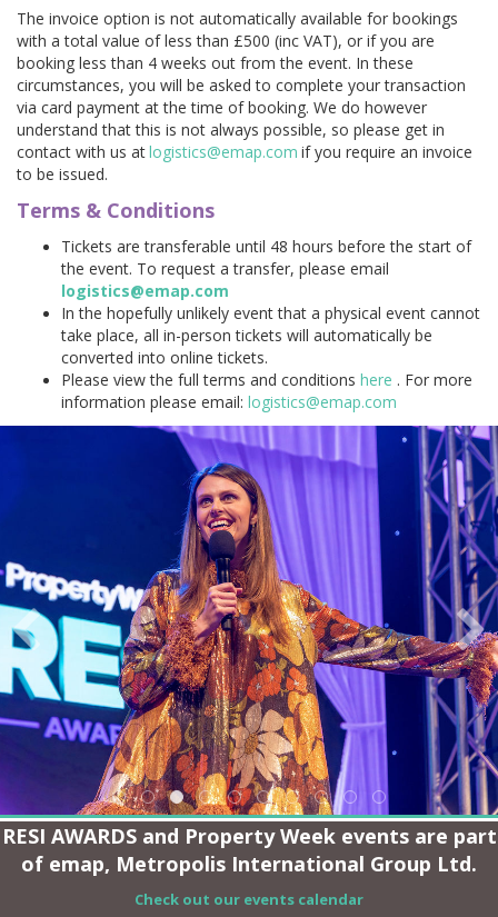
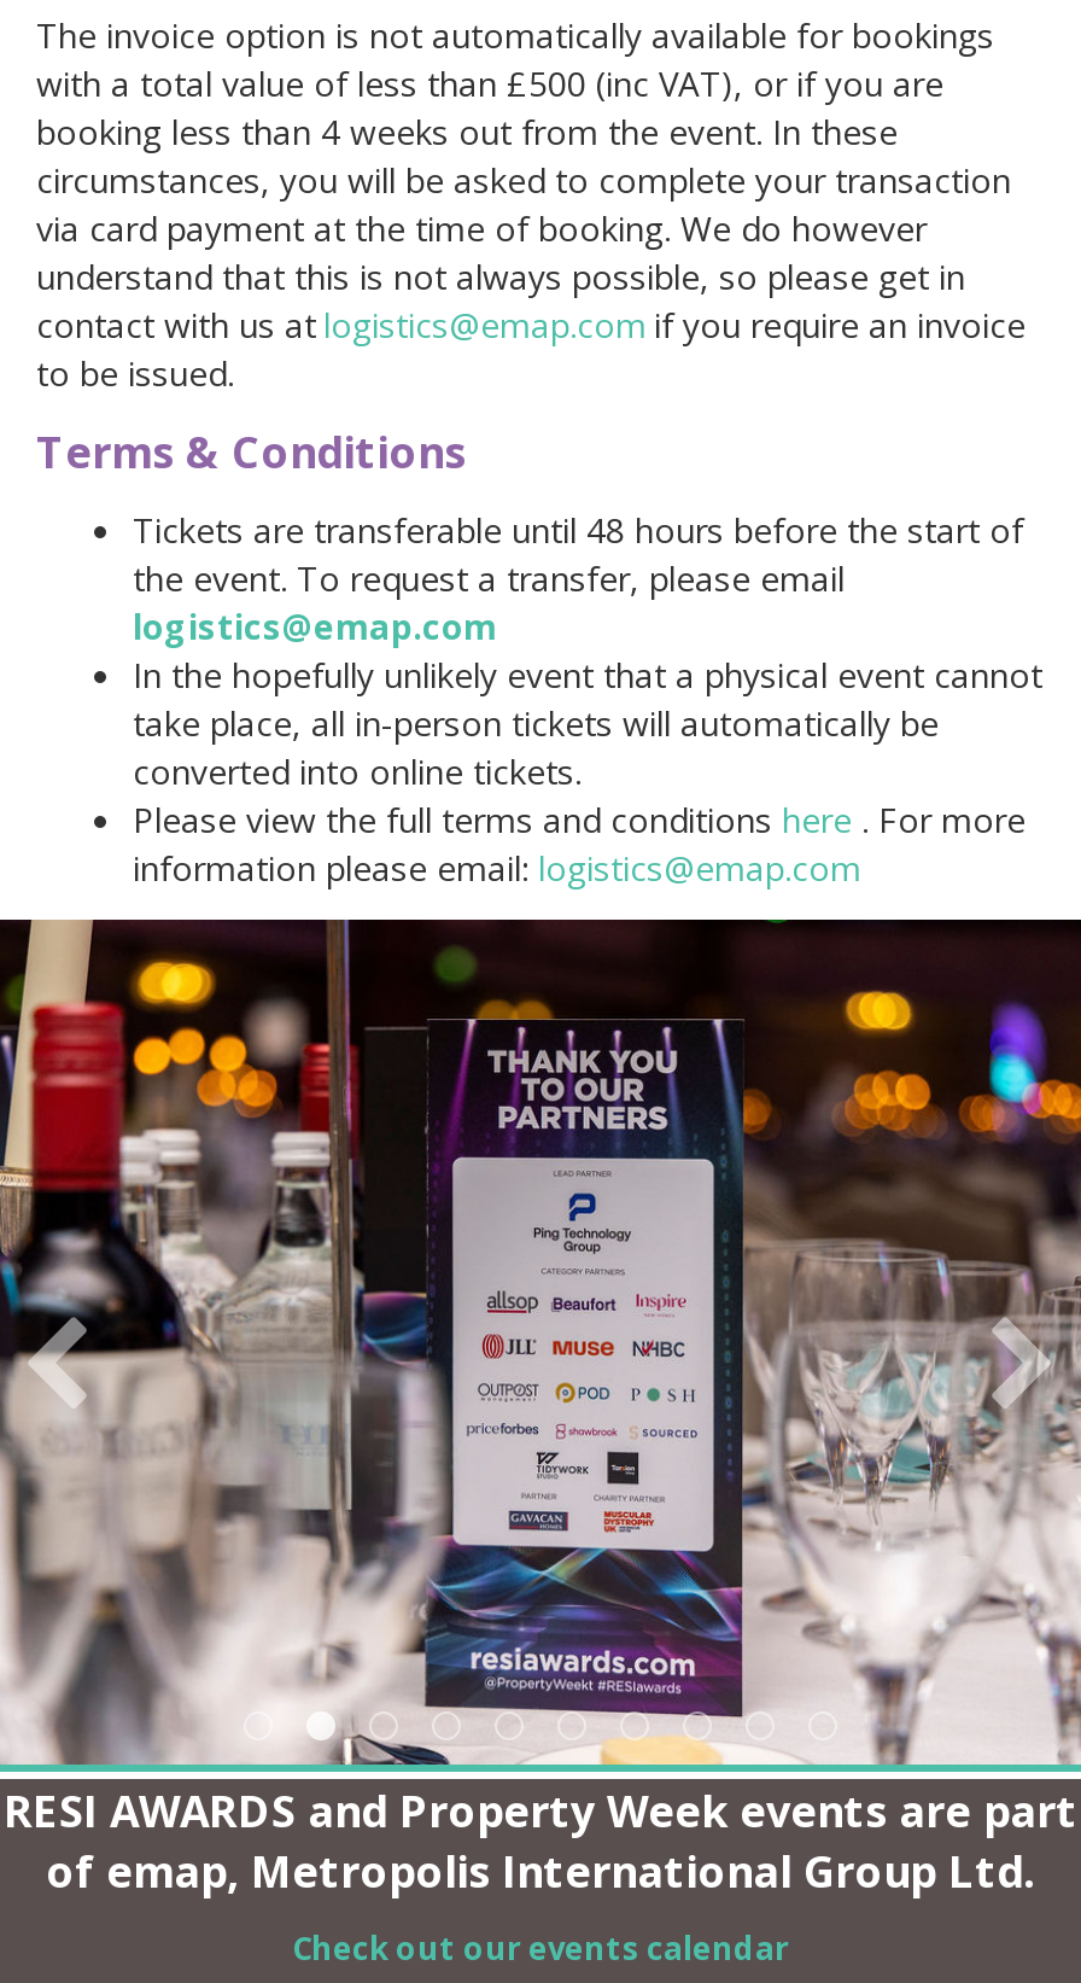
[3,425,495,816] [image] -> [7,917,1074,1767] [image]

